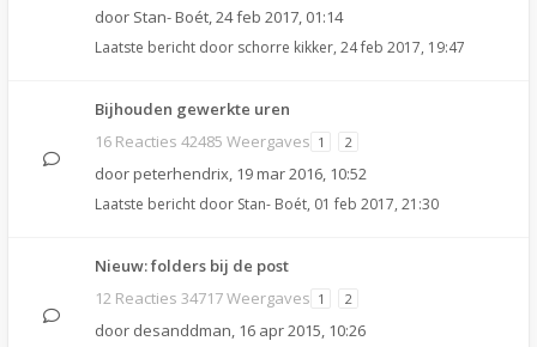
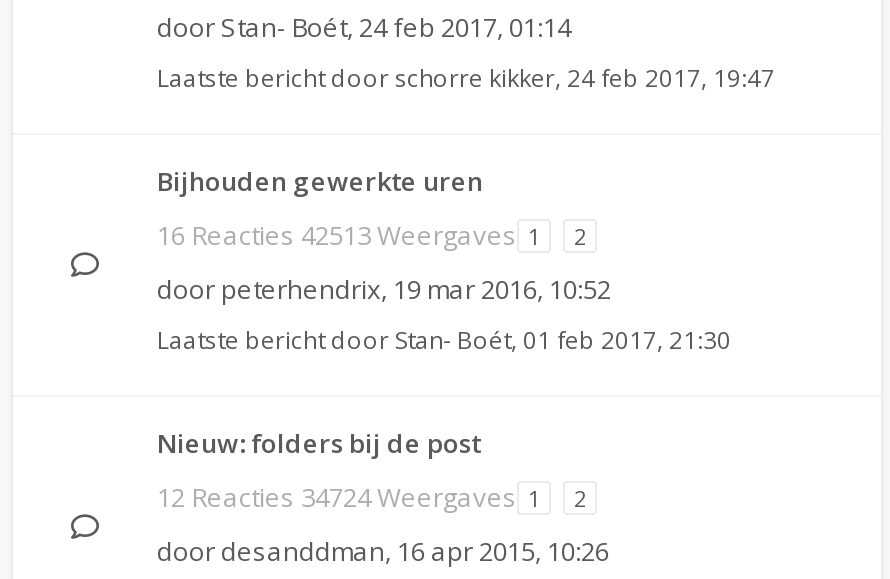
[95,130,324,152] 16 Reacties 42485 Weergaves 1 -> [157,217,540,253] 16 Reacties 42513 Weergaves 1
[95,287,324,309] 12 Reacties 34717 Weergaves 1 -> [157,479,540,515] 12 Reacties 34724 Weergaves 1

